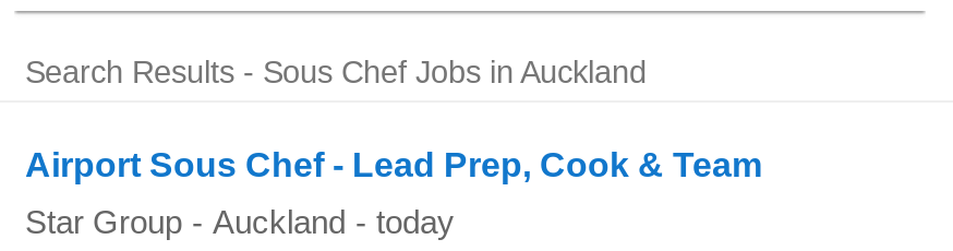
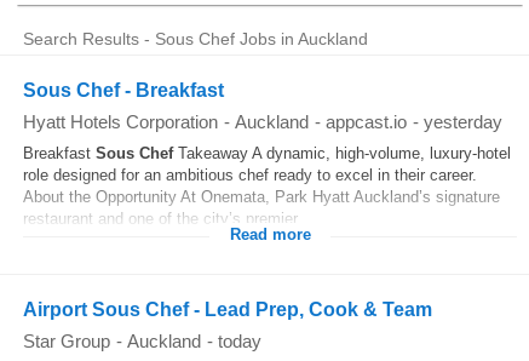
none -> [23,80,511,243] Sous Chef - Breakfast | Hyatt Hotels Corporation - Auckland - appcast.io - yesterday | Breakfast Sous Chef Takeaway A dynamic, high-volume, luxury-hotel | role designed for an ambitious chef ready to excel in their career. | About the Opportunity At Onemata, Park Hyatt Auckland’s signature | restaurant and one of the city’s premier... | Read more

